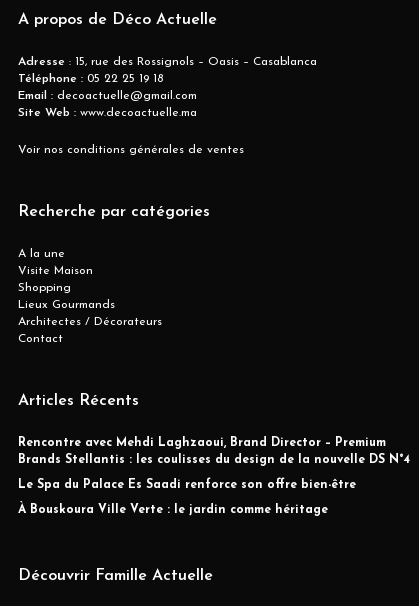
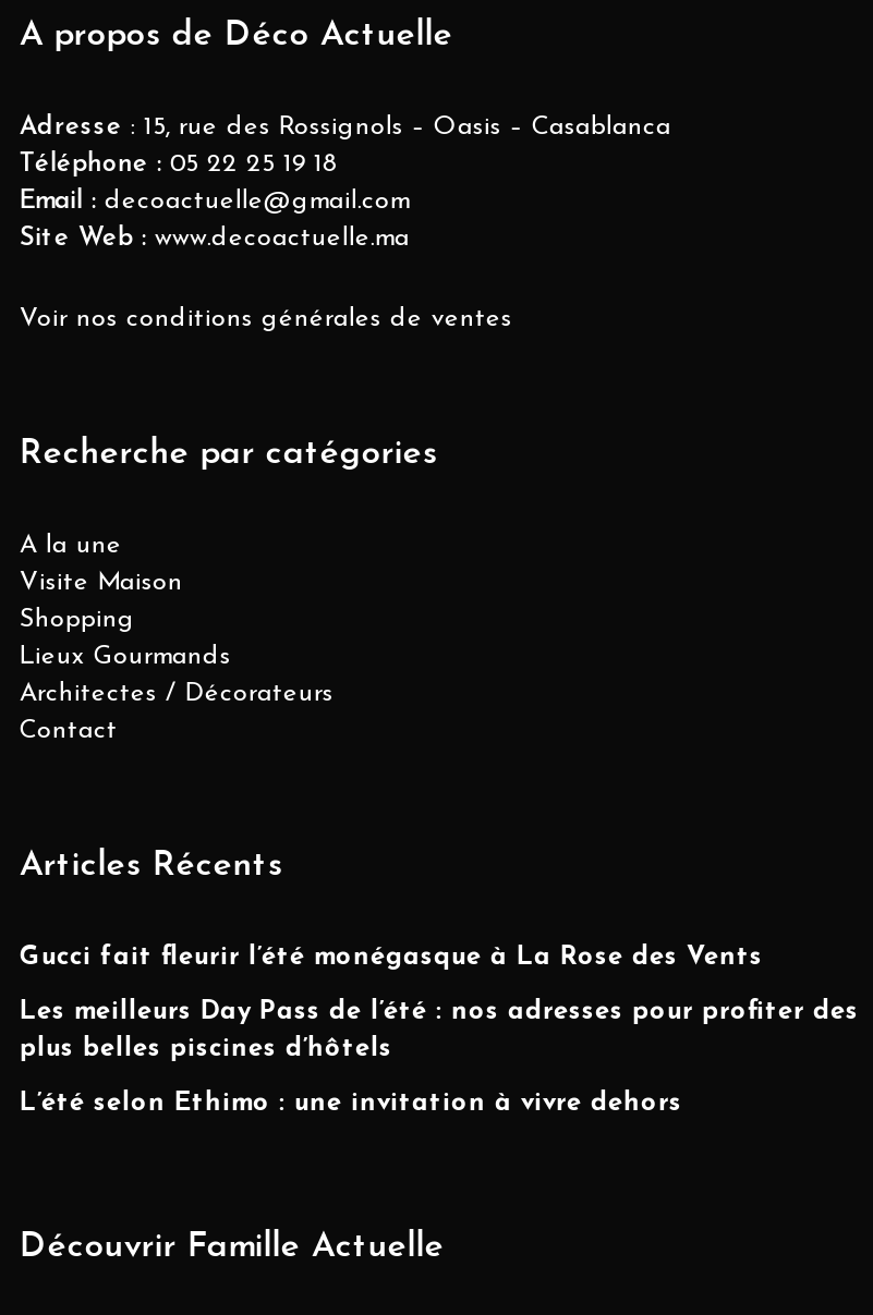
[18,437,410,466] Rencontre avec Mehdi Laghzaoui, Brand Director – Premium | Brands Stellantis : les coulisses du design de la nouvelle DS N°4 -> [19,945,763,971] Gucci fait fleurir l’été monégasque à La Rose des Vents
[18,479,356,491] Le Spa du Palace Es Saadi renforce son offre bien-être -> [19,999,859,1062] Les meilleurs Day Pass de l’été : nos adresses pour profiter des | plus belles piscines d’hôtels
[18,504,328,516] À Bouskoura Ville Verte : le jardin comme héritage -> [19,1091,682,1117] L’été selon Ethimo : une invitation à vivre dehors

